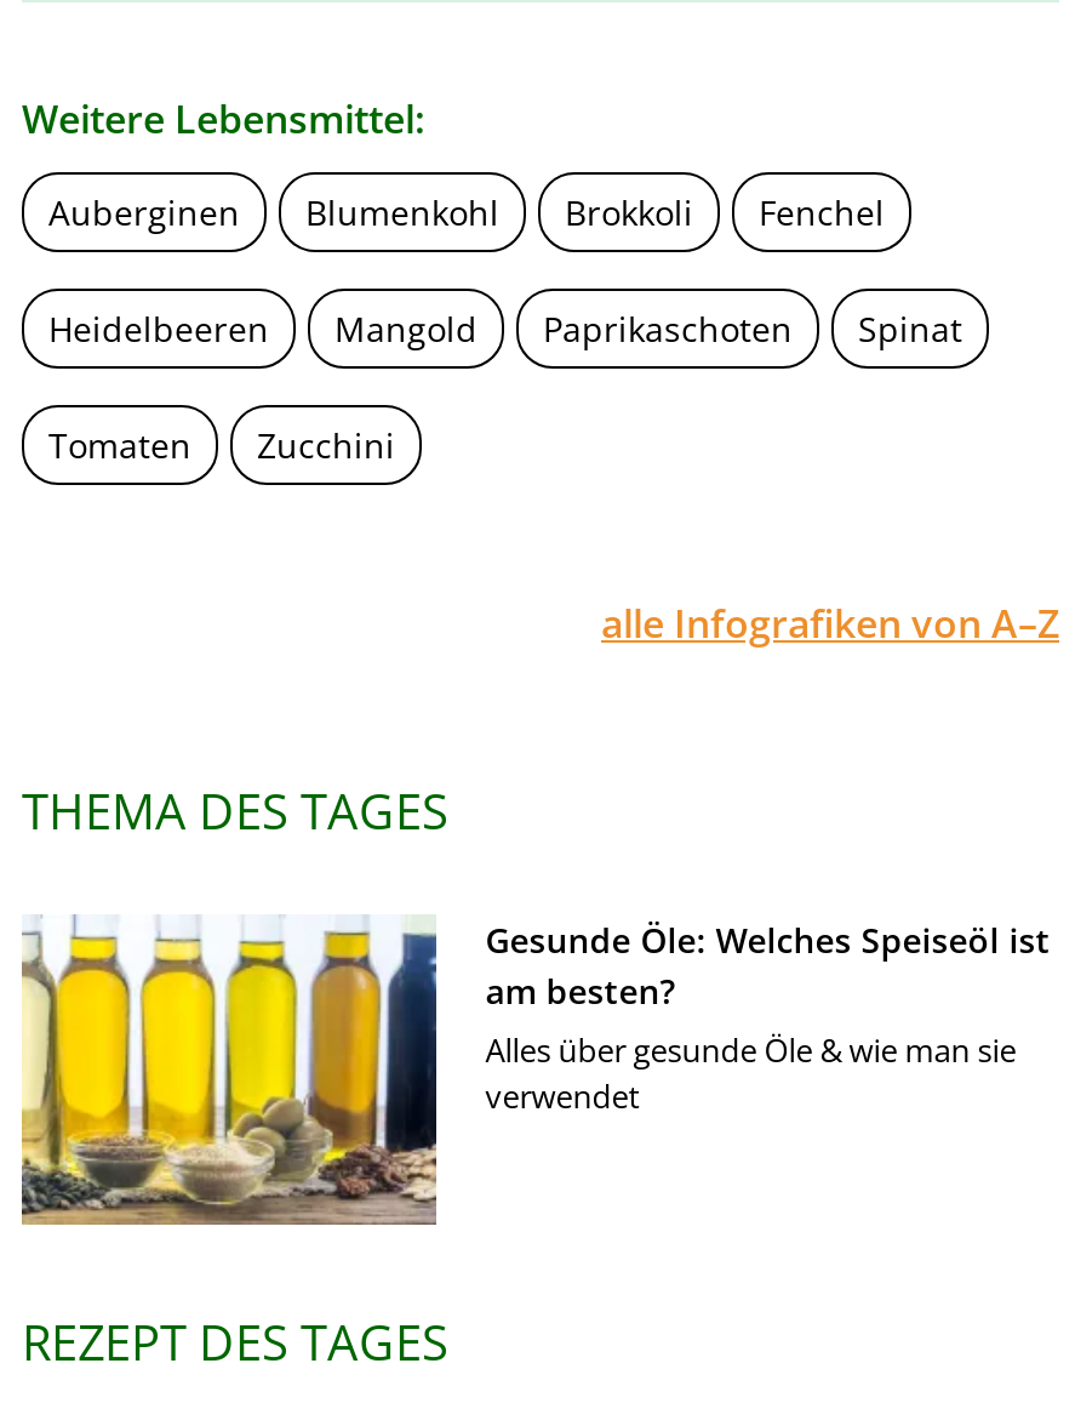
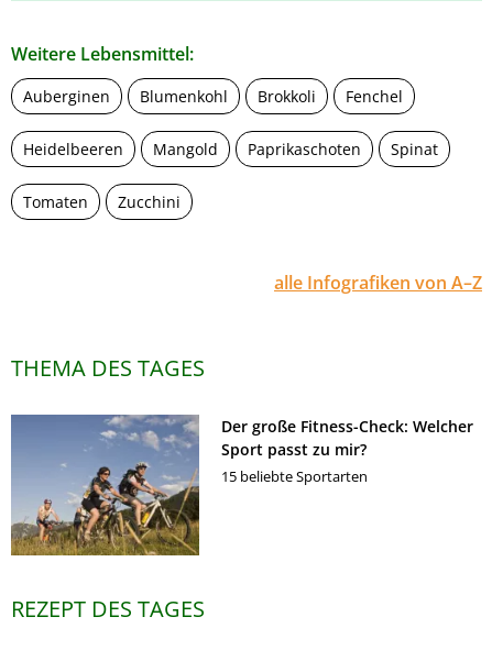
[19,914,1050,1225] [image] | Gesunde Öle: Welches Speiseöl ist | am besten? | Alles über gesunde Öle & wie man sie | verwendet -> [10,414,474,557] [image] | Der große Fitness-Check: Welcher | Sport passt zu mir? | 15 beliebte Sportarten

